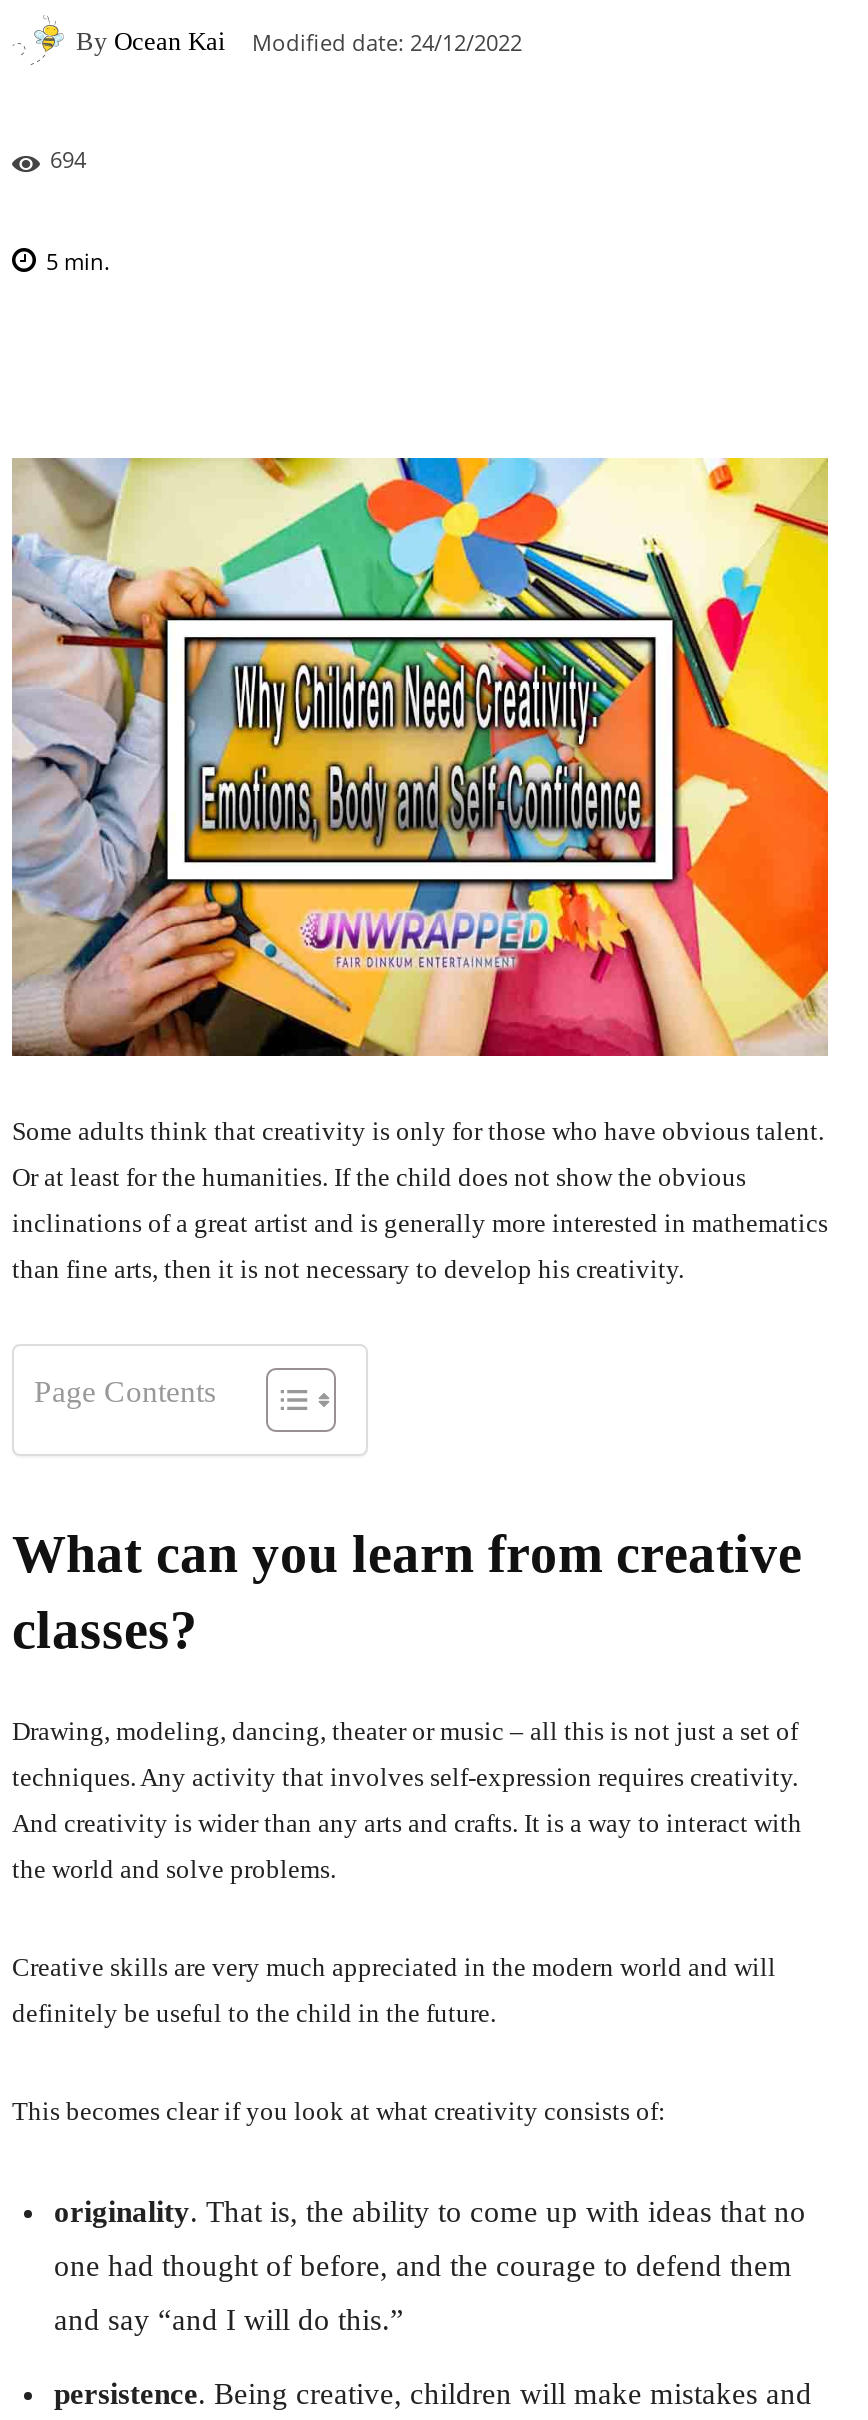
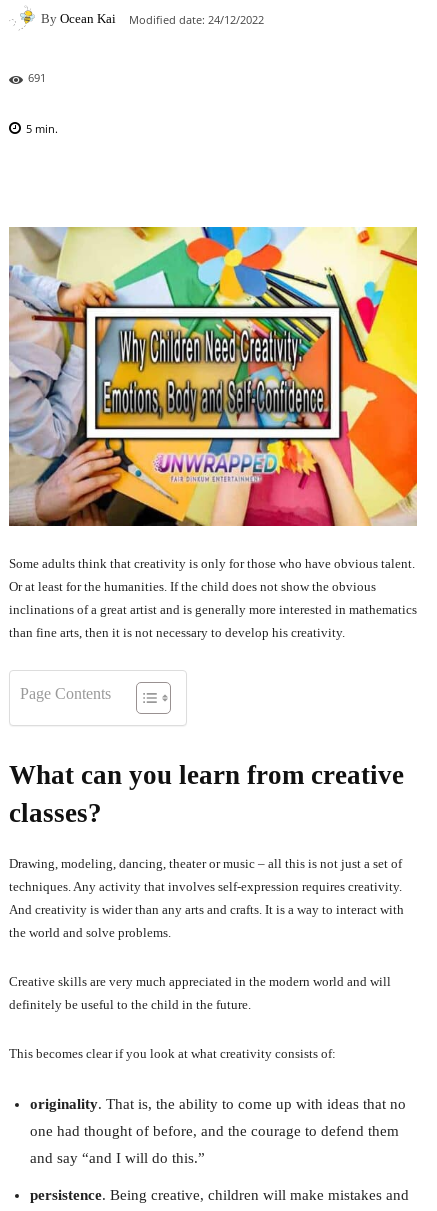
[50,144,86,174] 694 -> [28,70,46,85] 691

